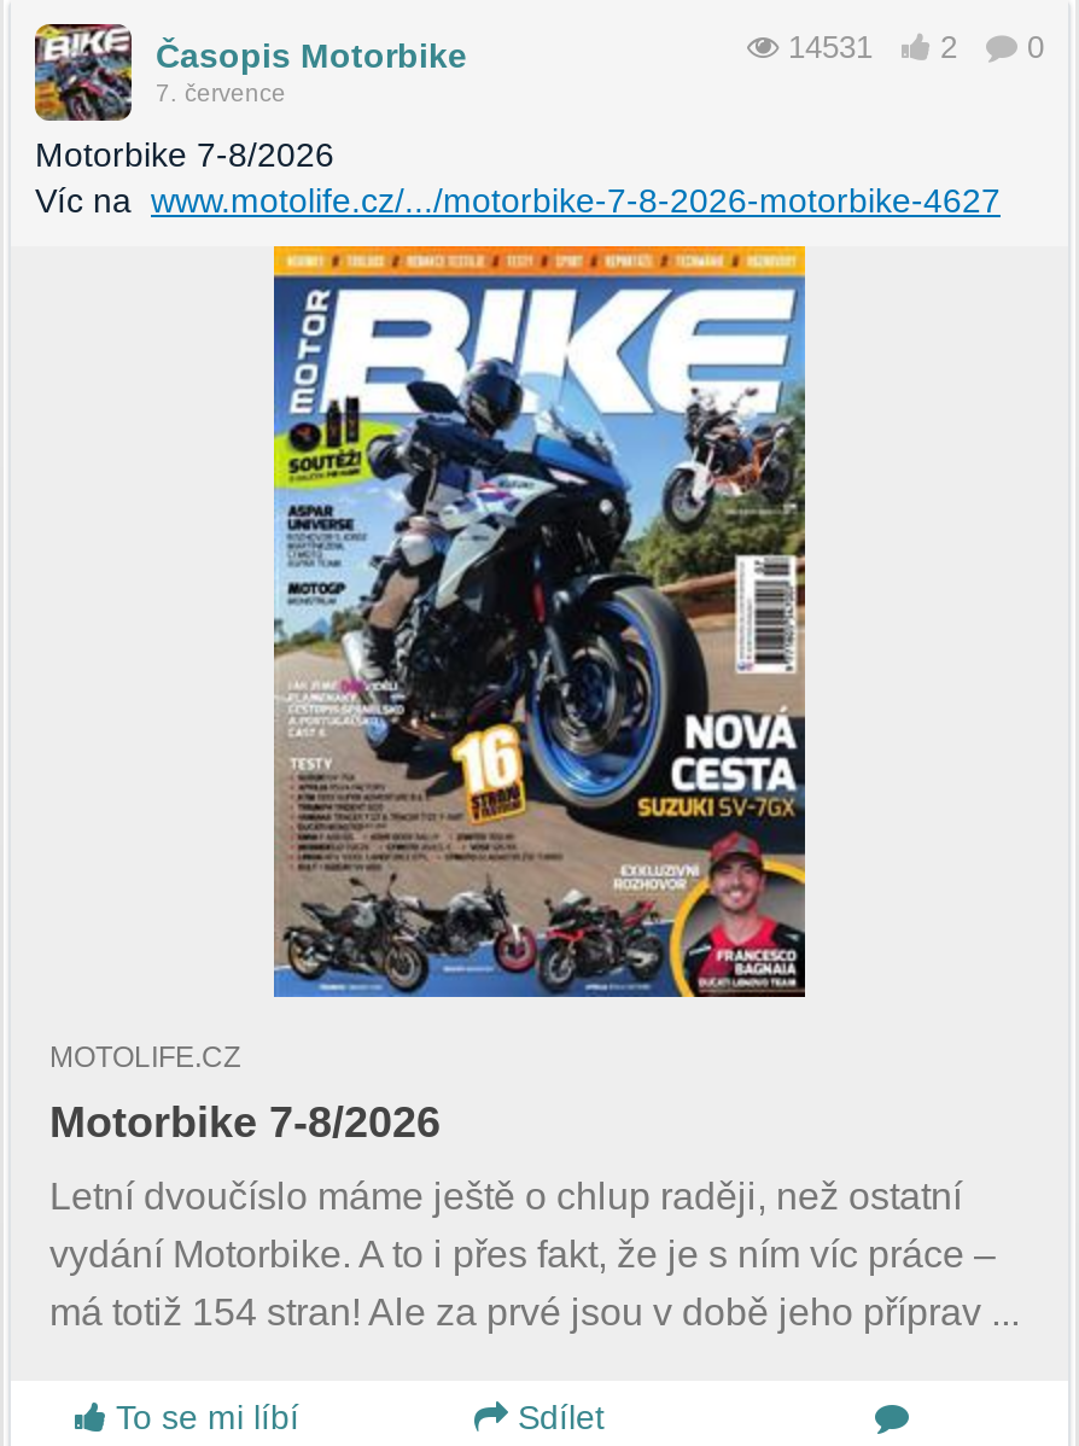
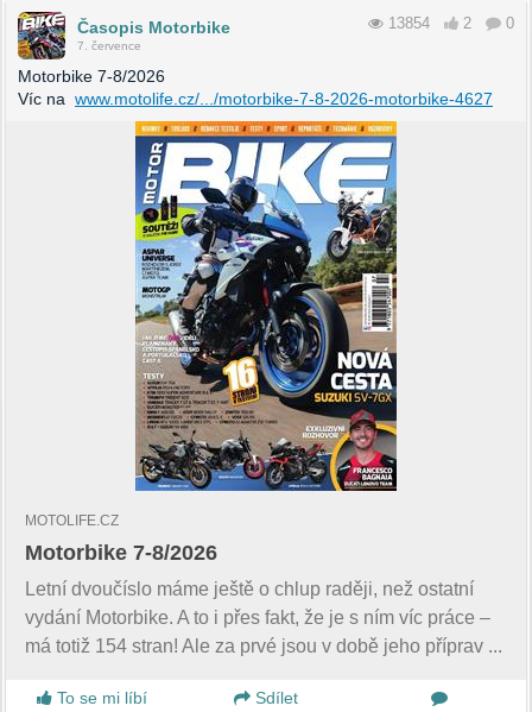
[788,30,1044,66] 14531 2 0 -> [388,15,514,33] 13854 2 0

